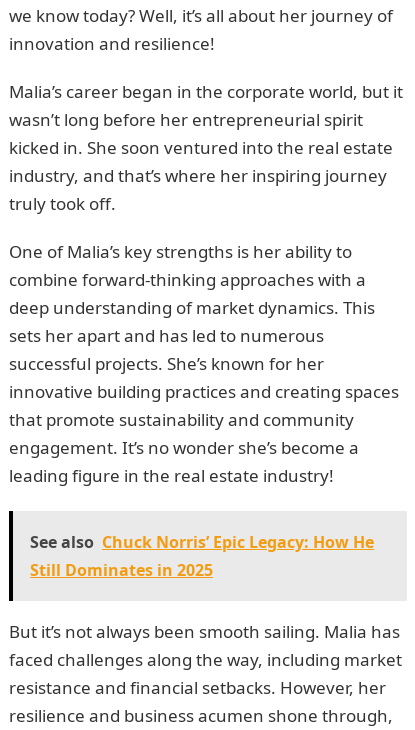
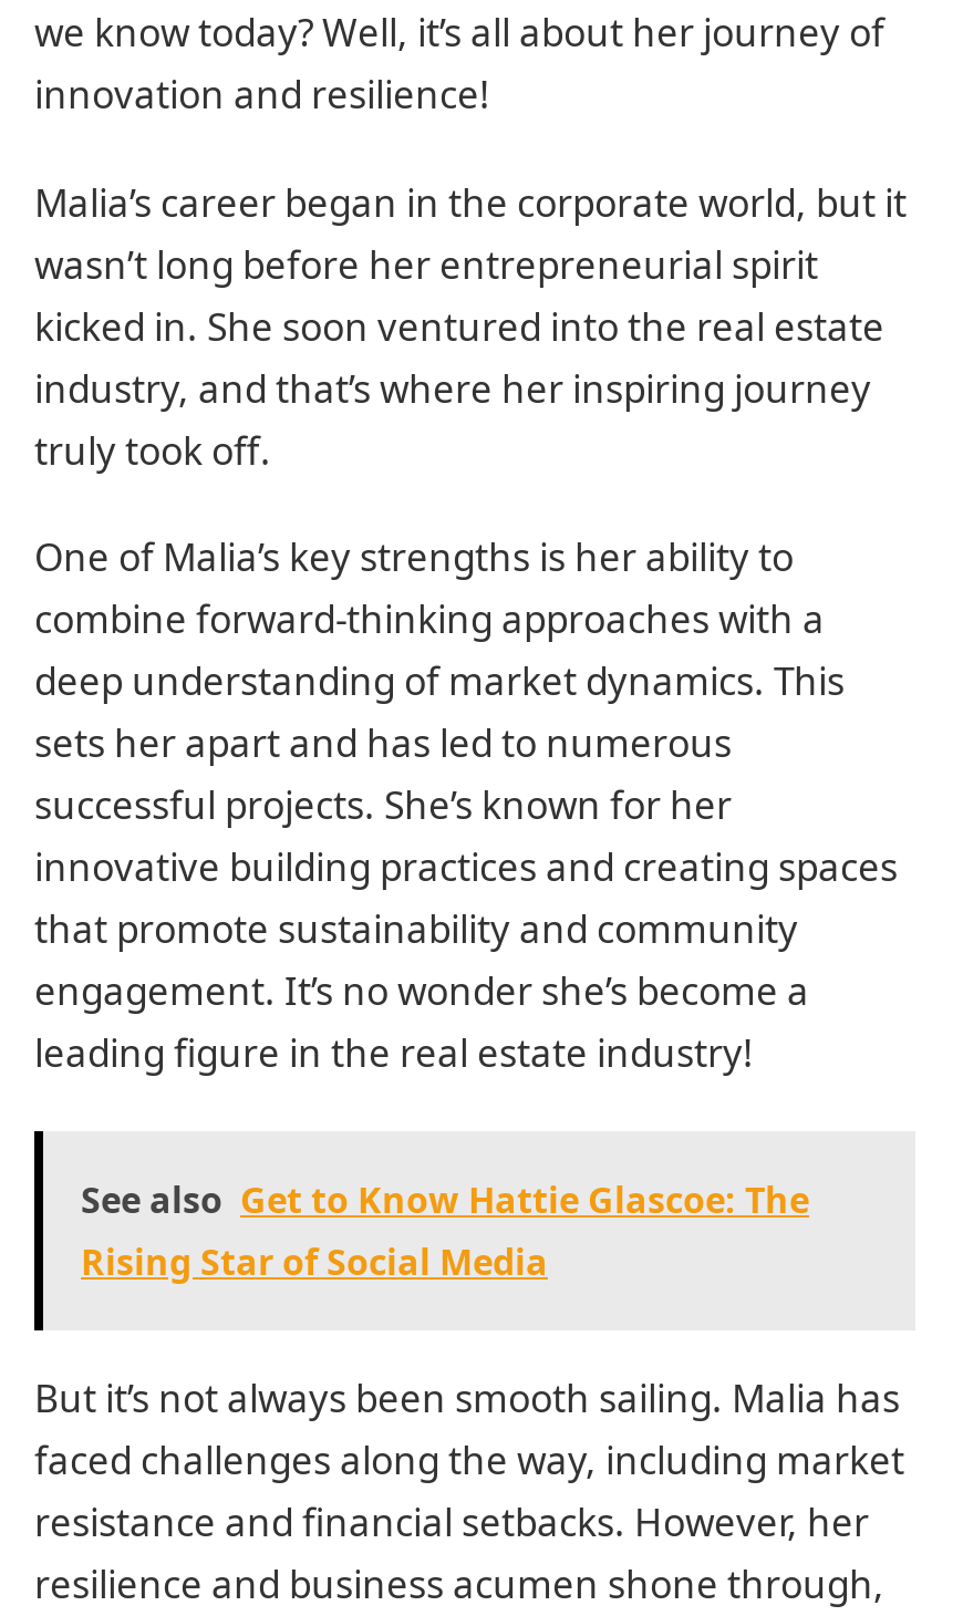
[30,531,374,581] See also Chuck Norris’ Epic Legacy: How He | Still Dominates in 2025 -> [81,1175,809,1285] See also Get to Know Hattie Glascoe: The | Rising Star of Social Media

